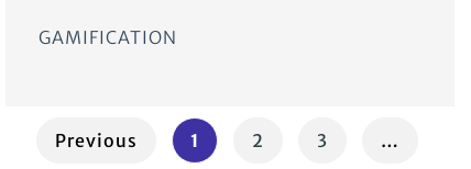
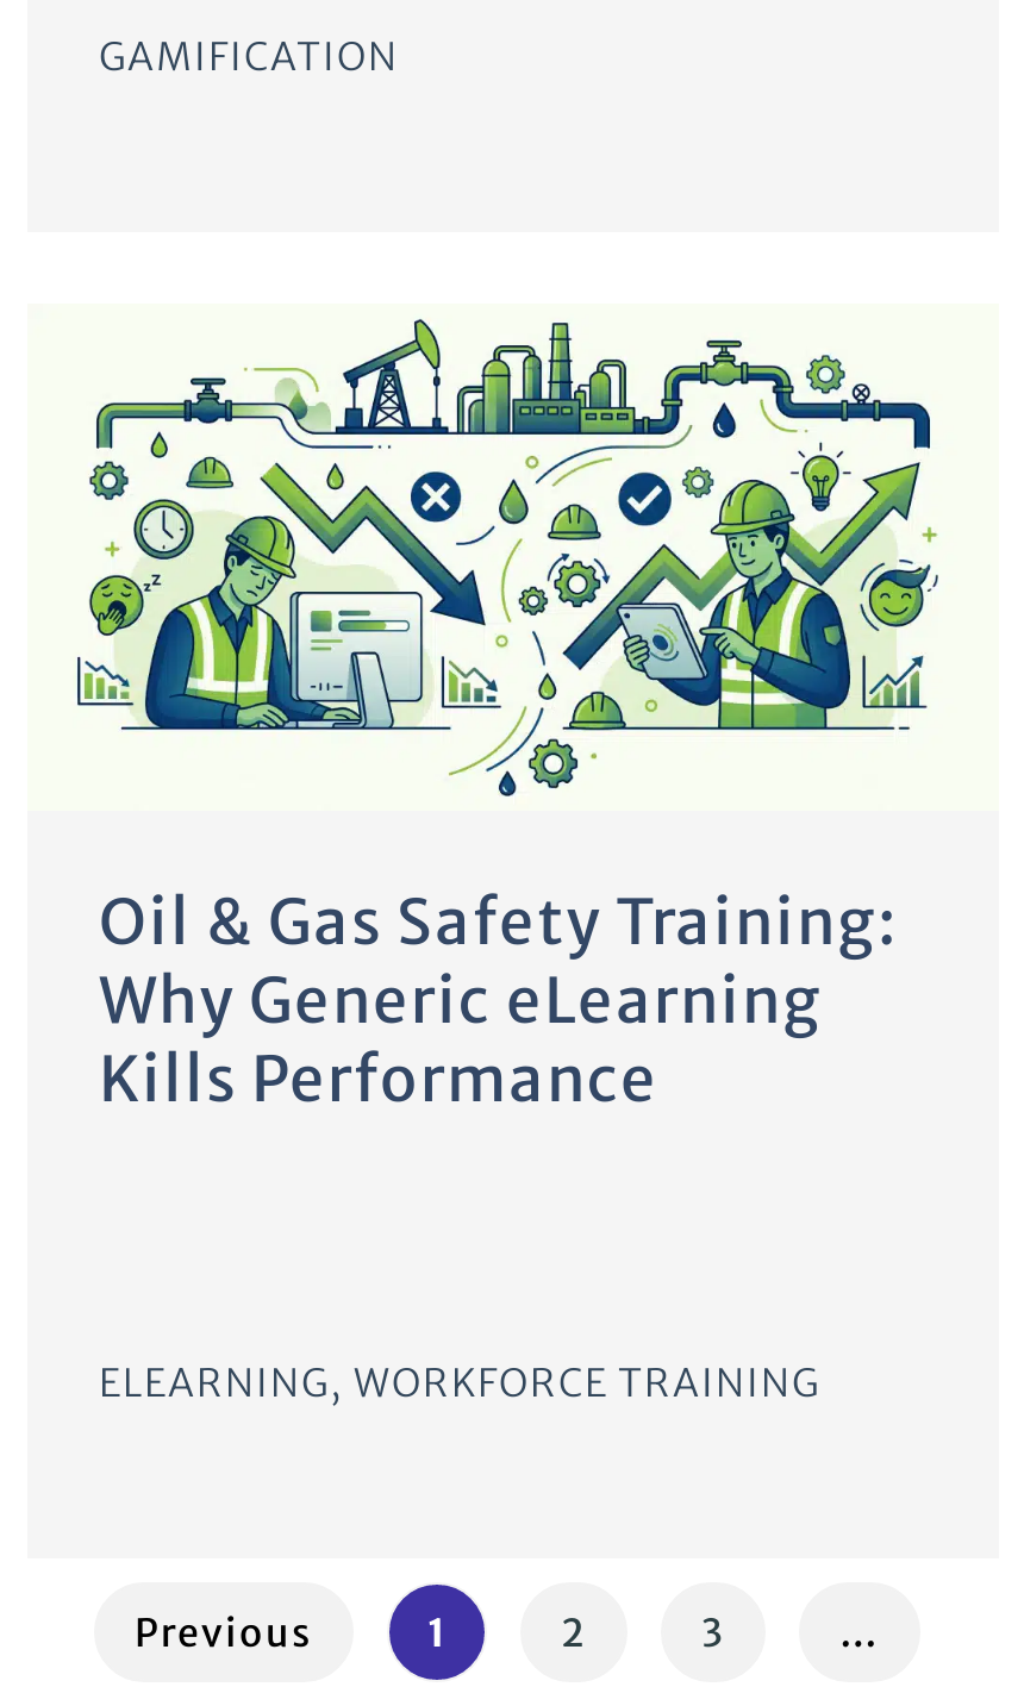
none -> [75,318,939,1118] [image] | Oil & Gas Safety Training: | Why Generic eLearning | Kills Performance
none -> [99,1359,820,1406] ELEARNING, WORKFORCE TRAINING

